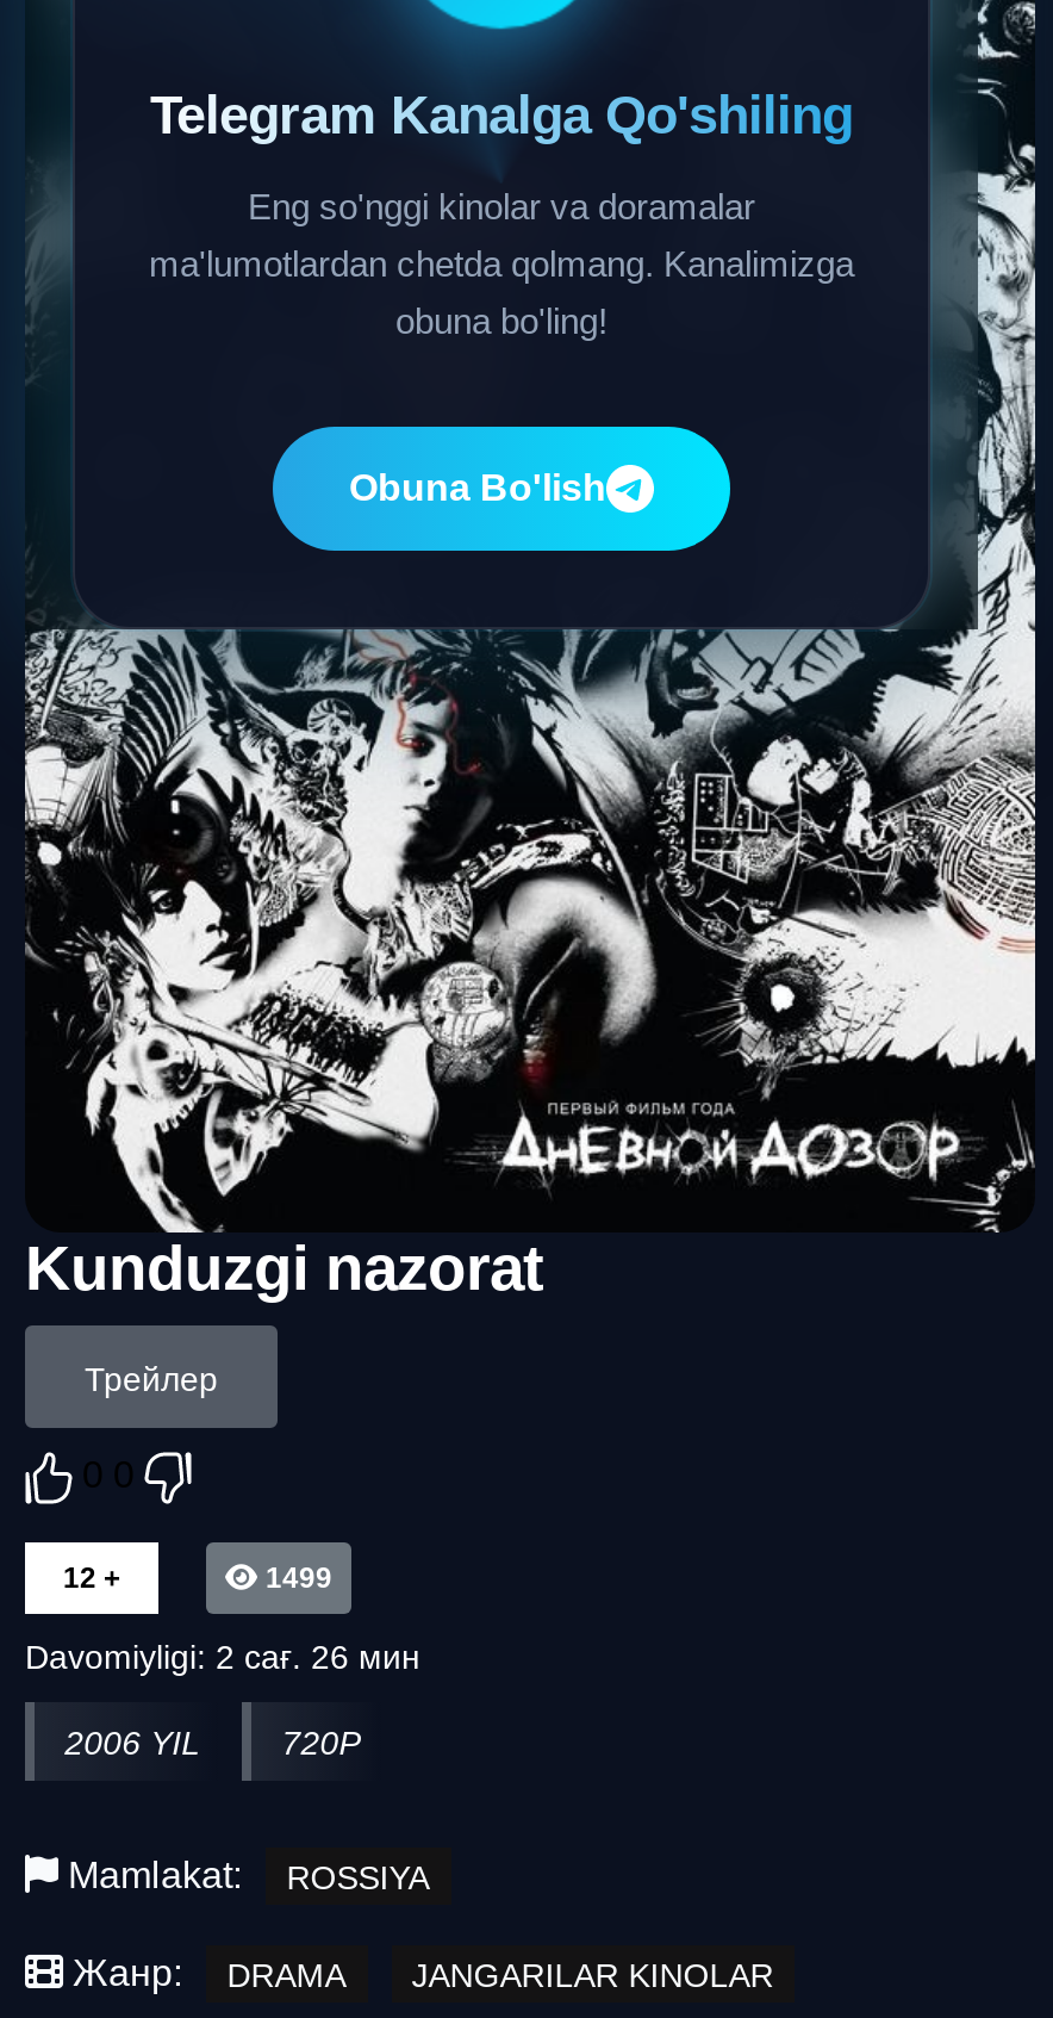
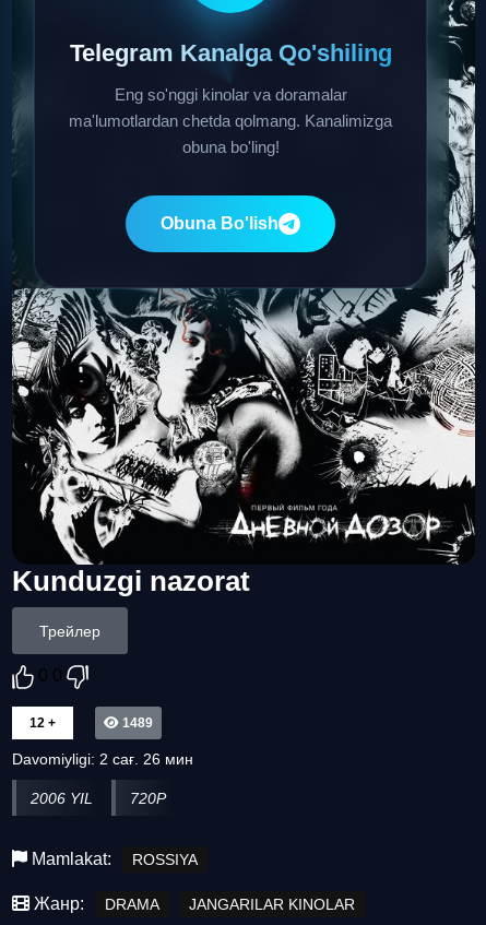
[258,1561,332,1594] 1499 -> [119,715,153,730] 1489

